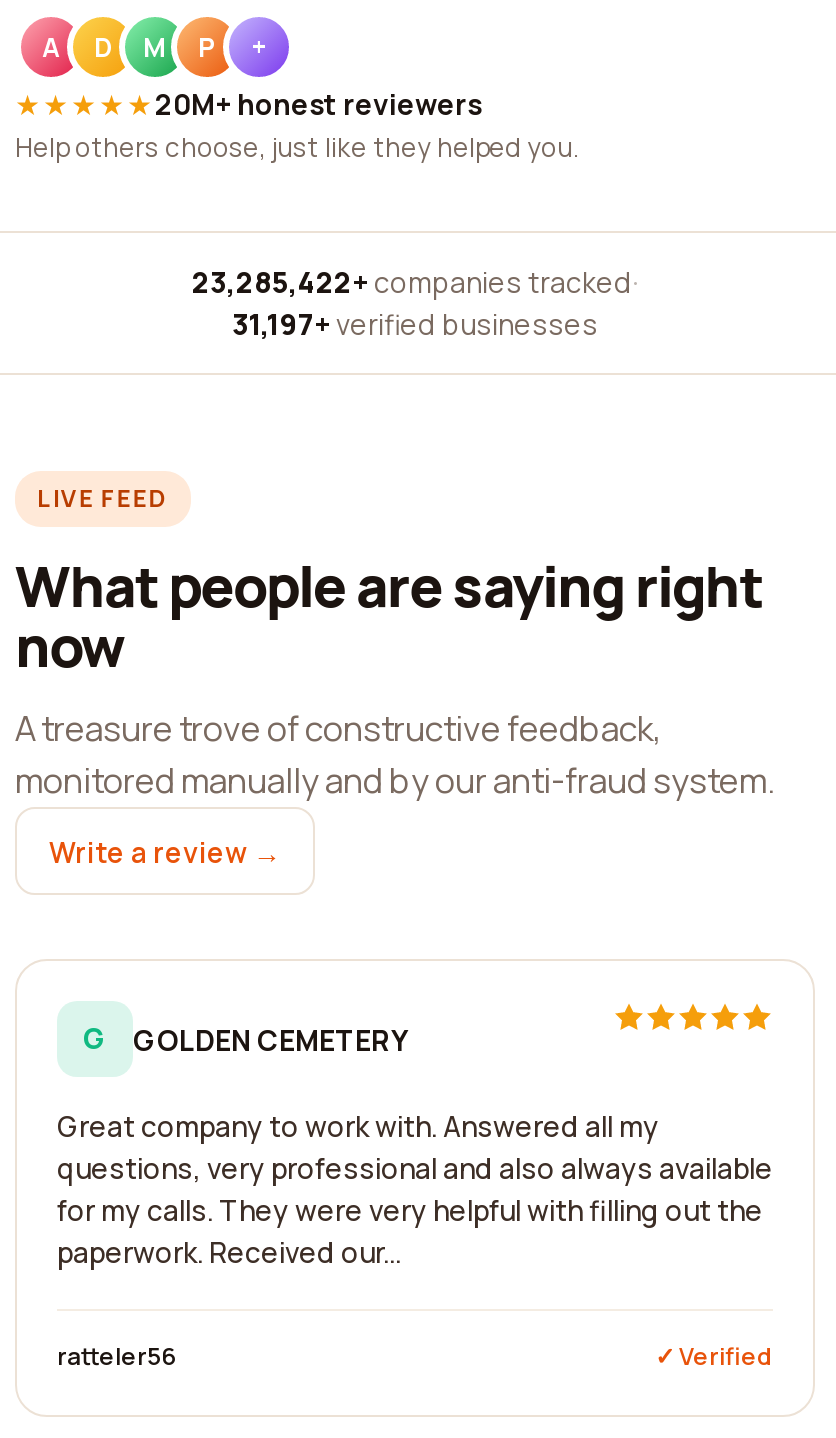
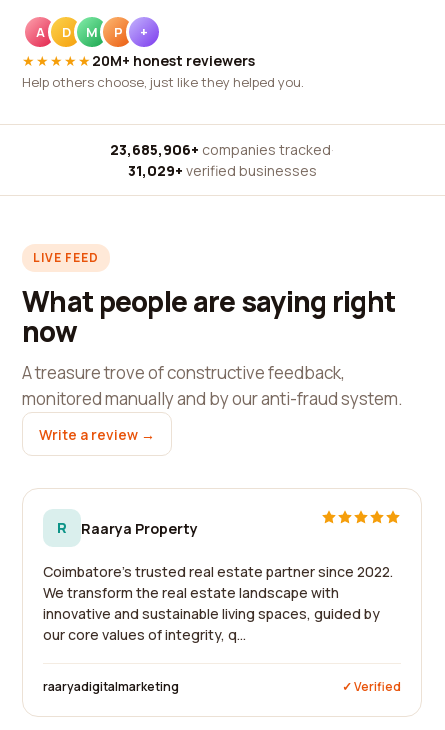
[192,263,638,301] 23,285,422+ companies tracked · -> [110,140,334,159] 23,685,906+ companies tracked ·
[232,305,598,343] 31,197+ verified businesses -> [127,161,316,180] 31,029+ verified businesses
[83,1019,407,1058] G | GOLDEN CEMETERY -> [57,518,198,537] R | Raarya Property
[57,1107,773,1271] Great company to work with. Answered all my | questions, very professional and also always available | for my calls. They were very helpful with filling out the | paperwork. Received our... -> [43,562,393,644] Coimbatore's trusted real estate partner since 2022. | We transform the real estate landscape with | innovative and sustainable living spaces, guided by | our core values of integrity, q...
[57,1339,177,1373] ratteler56 -> [43,678,179,695] raaryadigitalmarketing

